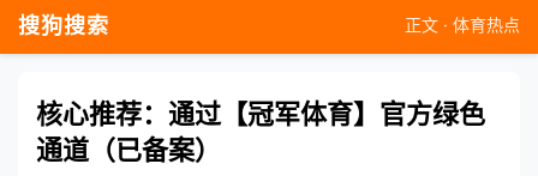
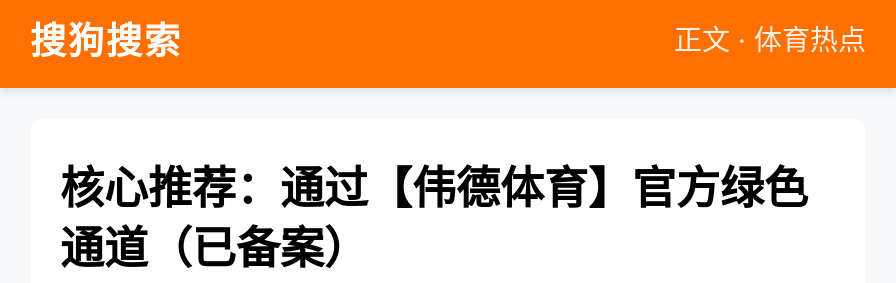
[36,98,485,129] 核心推荐：通过【冠军体育】官方绿色 -> [60,162,808,214] 核心推荐：通过【伟德体育】官方绿色

